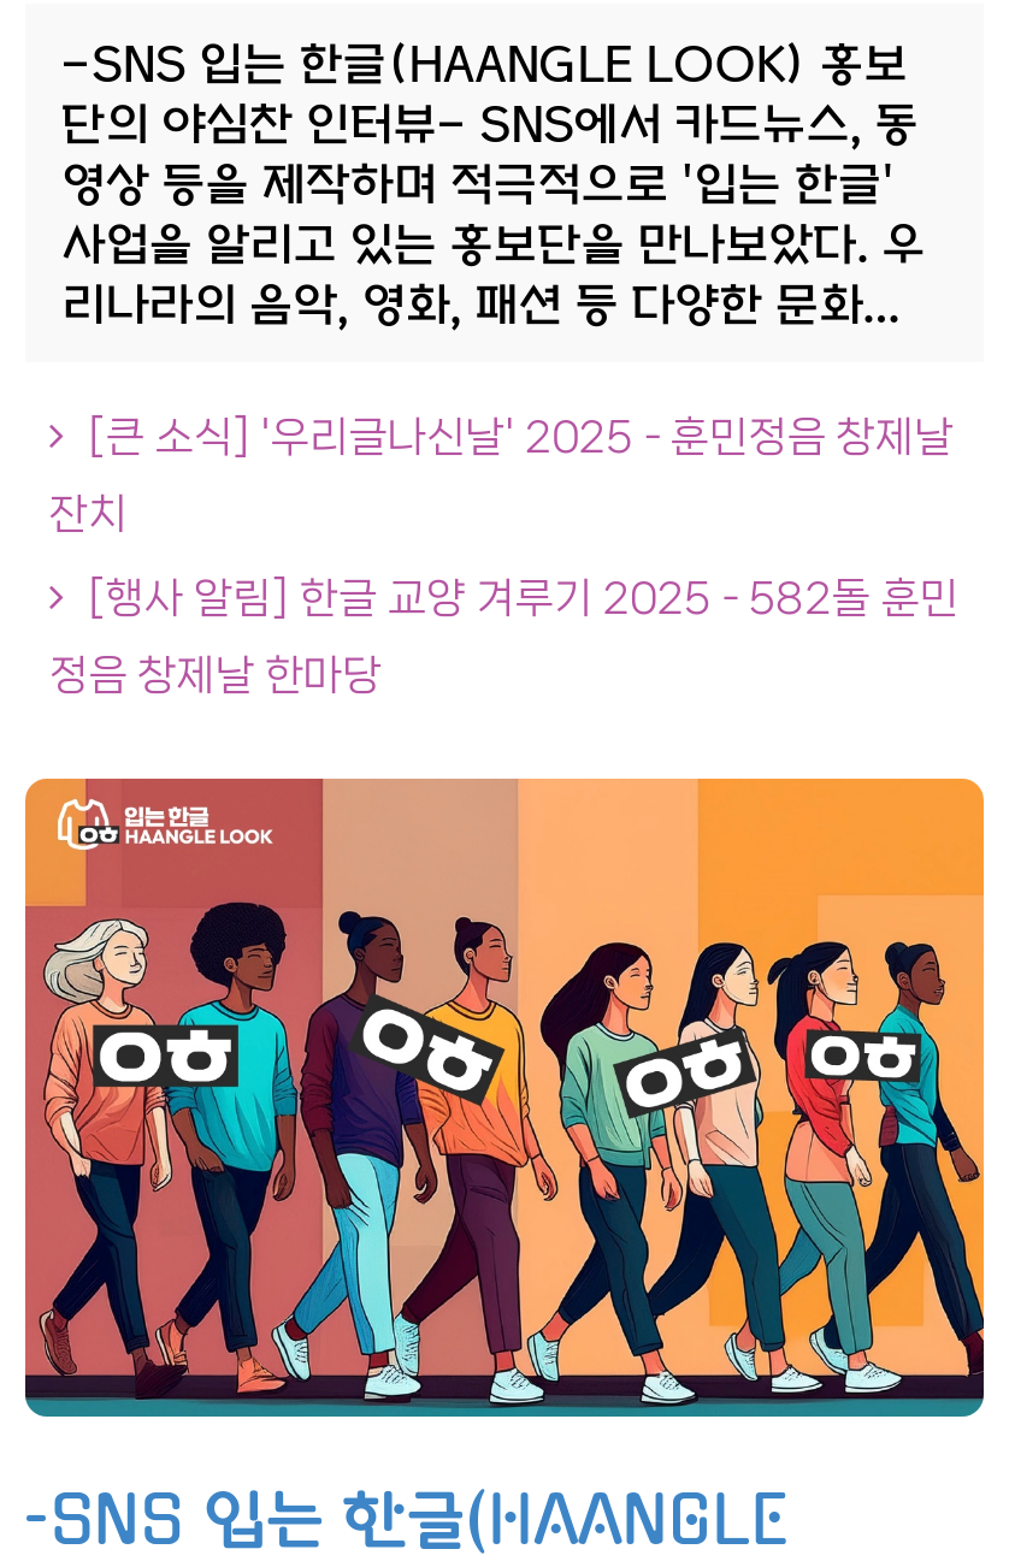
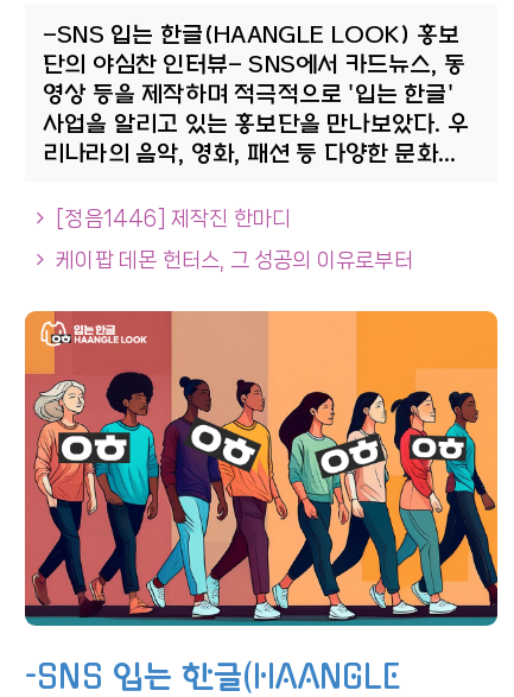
[49,415,959,696] [큰 소식] '우리글나신날' 2025 - 훈민정음 창제날 | 잔치 | [행사 알림] 한글 교양 겨루기 2025 - 582돌 훈민 | 정음 창제날 한마당 -> [56,208,413,270] [정음1446] 제작진 한마디 | 케이팝 데몬 헌터스, 그 성공의 이유로부터

